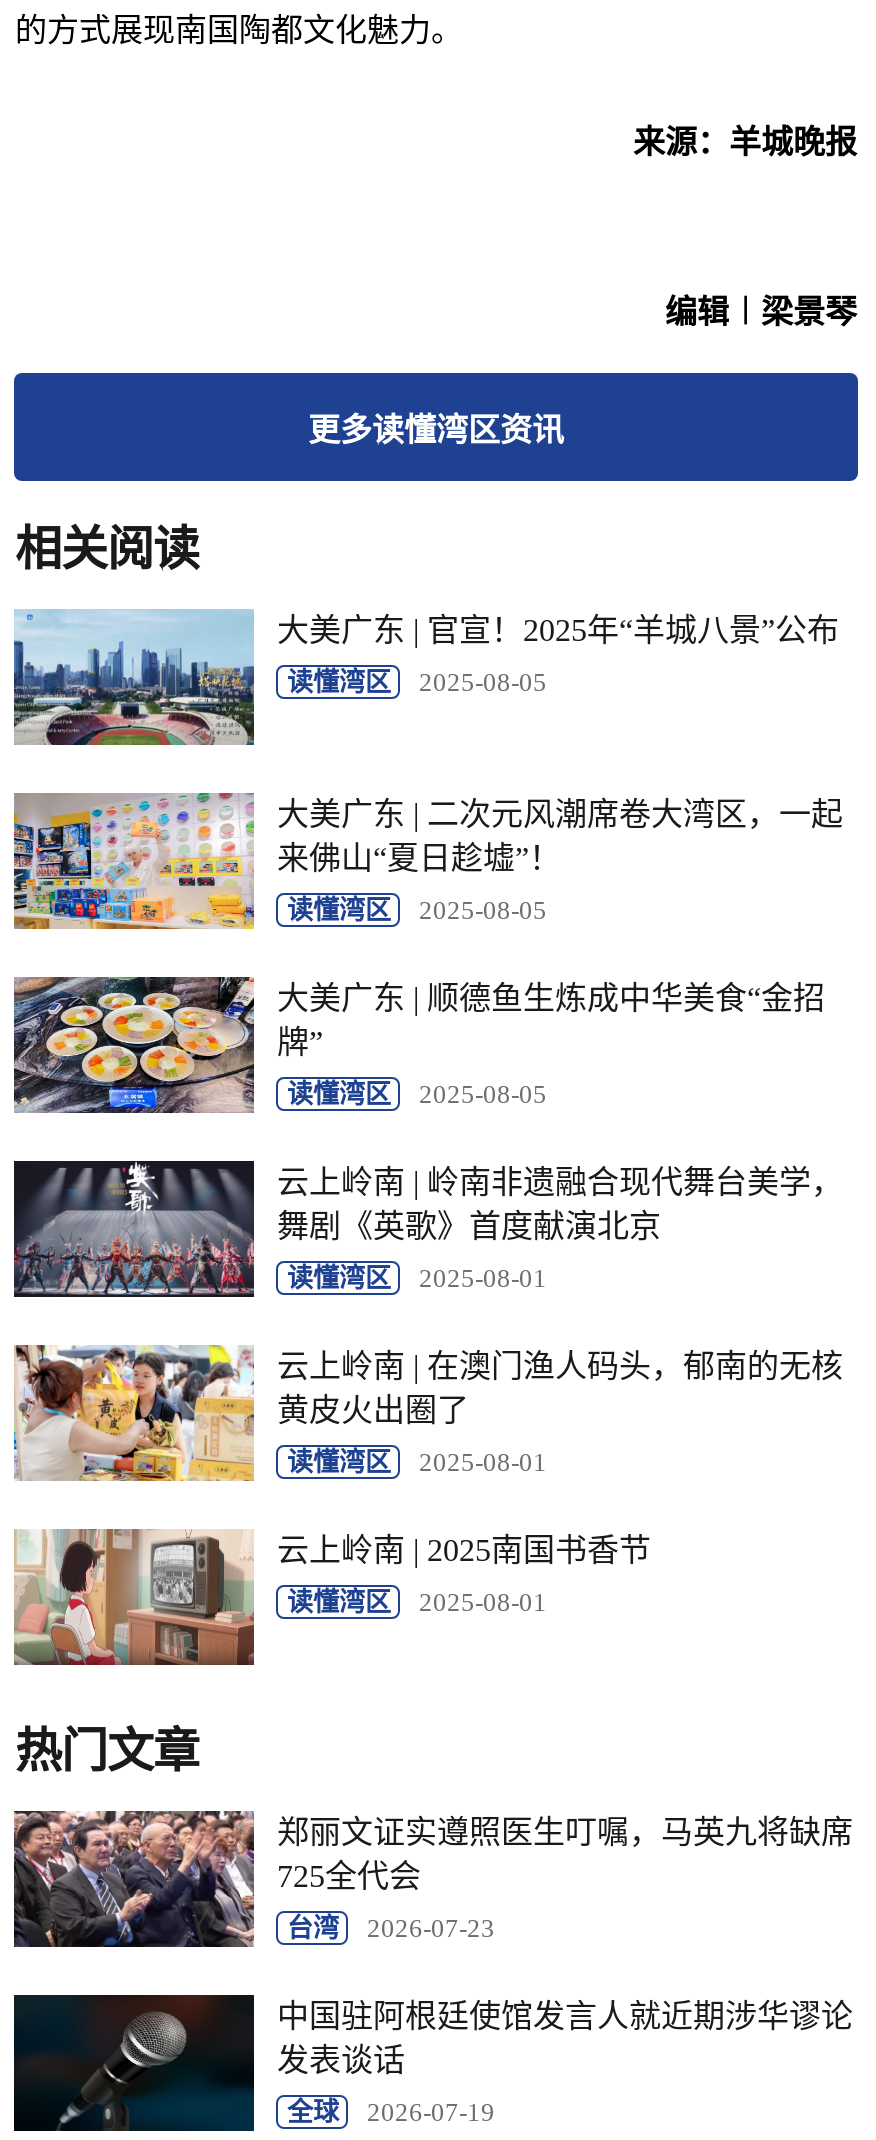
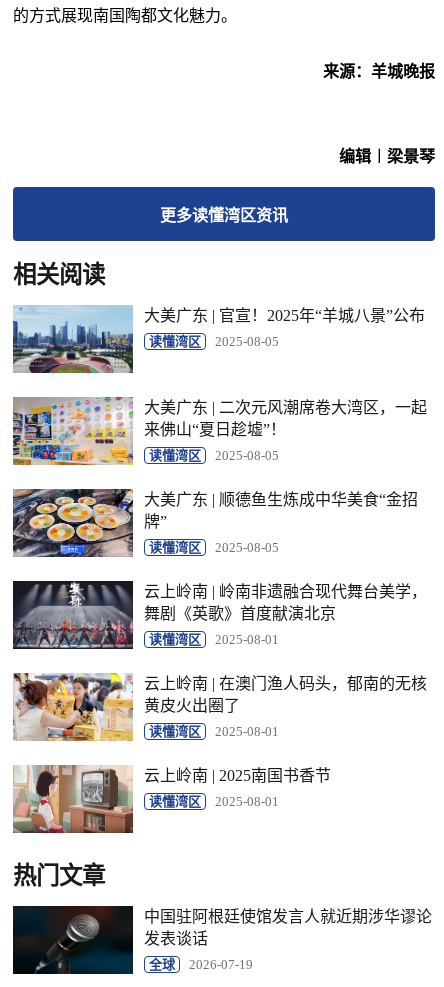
[12,1809,853,1949] [image] | 郑丽文证实遵照医生叮嘱，马英九将缺席 | 725全代会 | 台湾 | 2026-07-23 -> none

